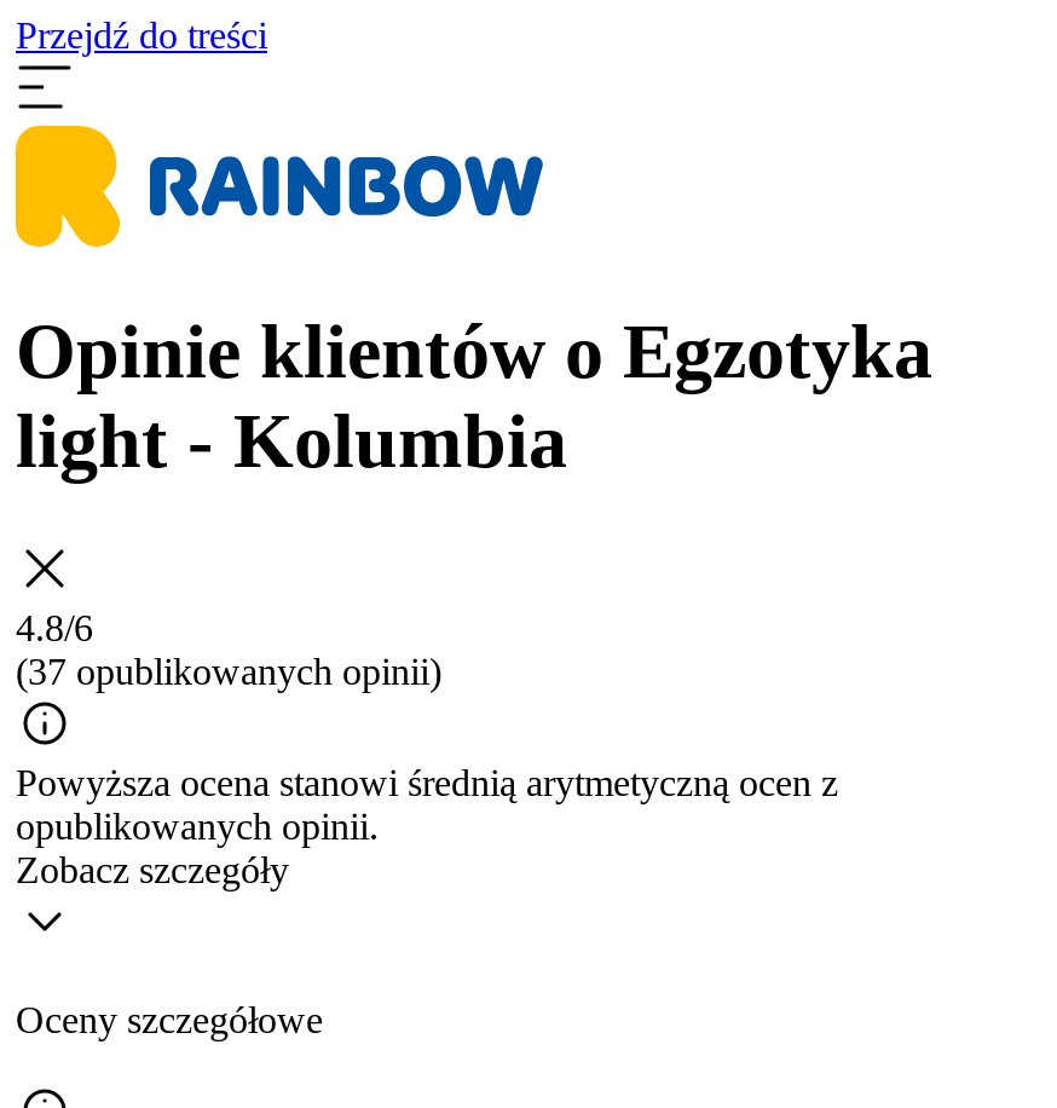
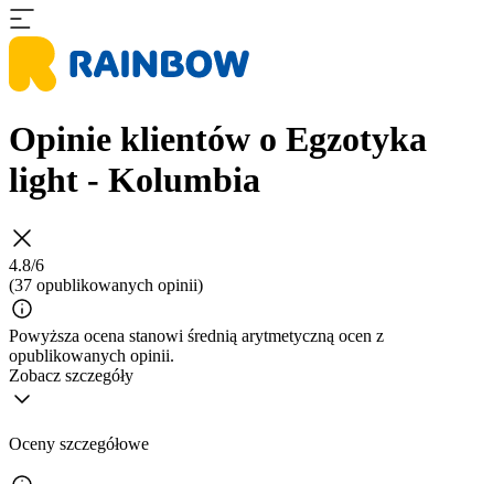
[16,15,267,56] Przejdź do treści -> none

